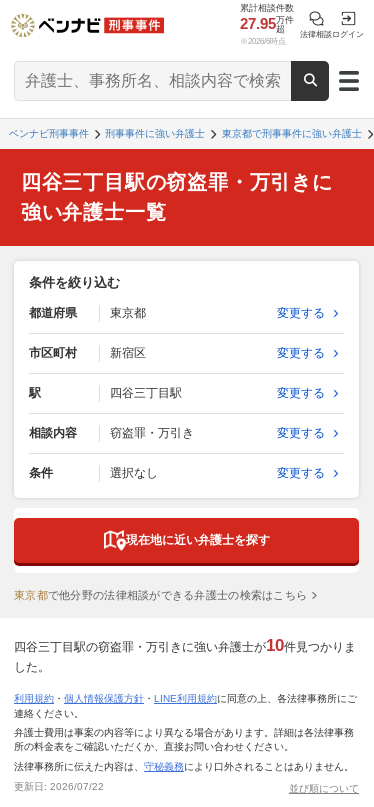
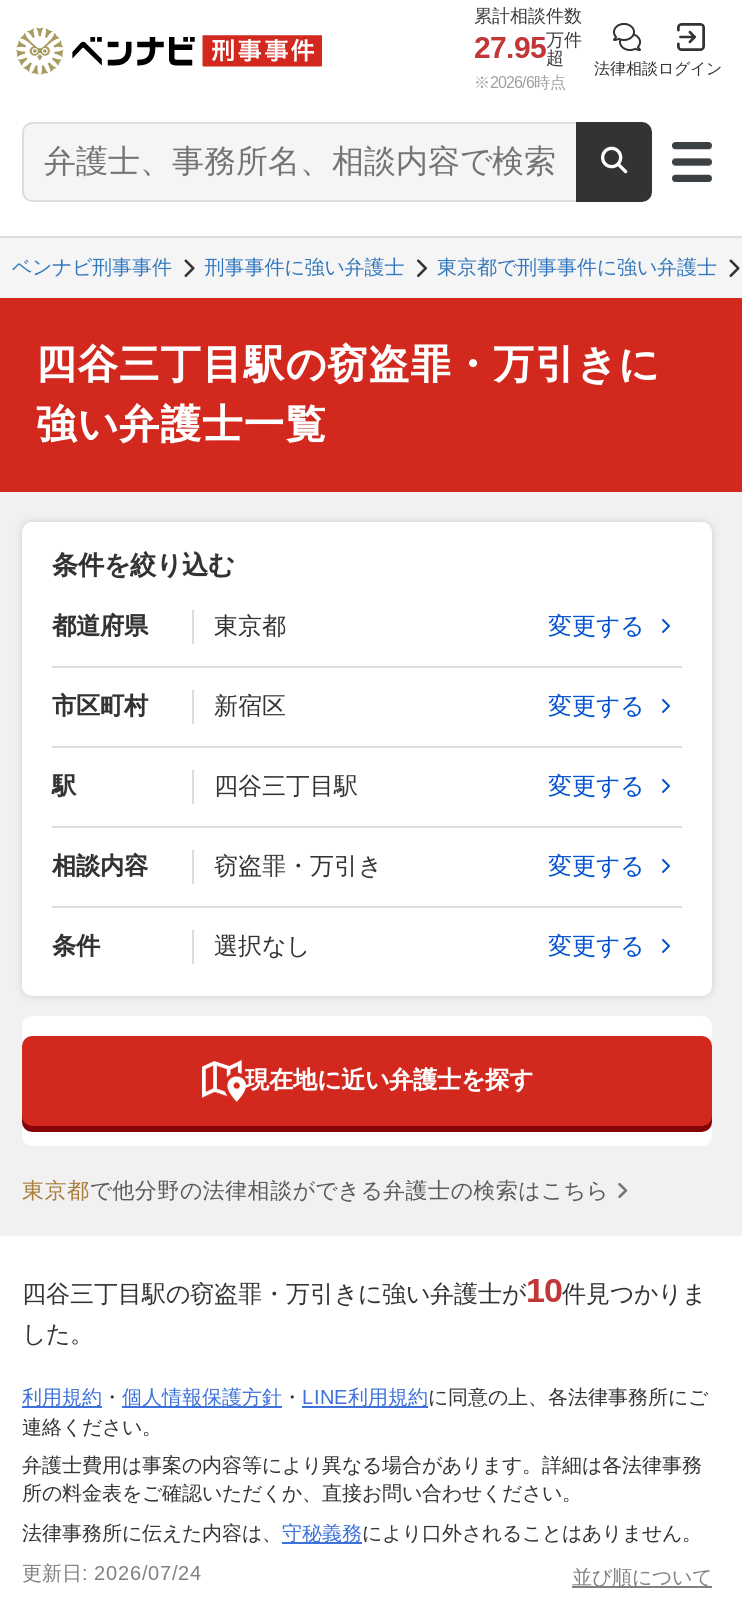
[14,781,104,792] 更新日: 2026/07/22 -> [22,1562,202,1584] 更新日: 2026/07/24

